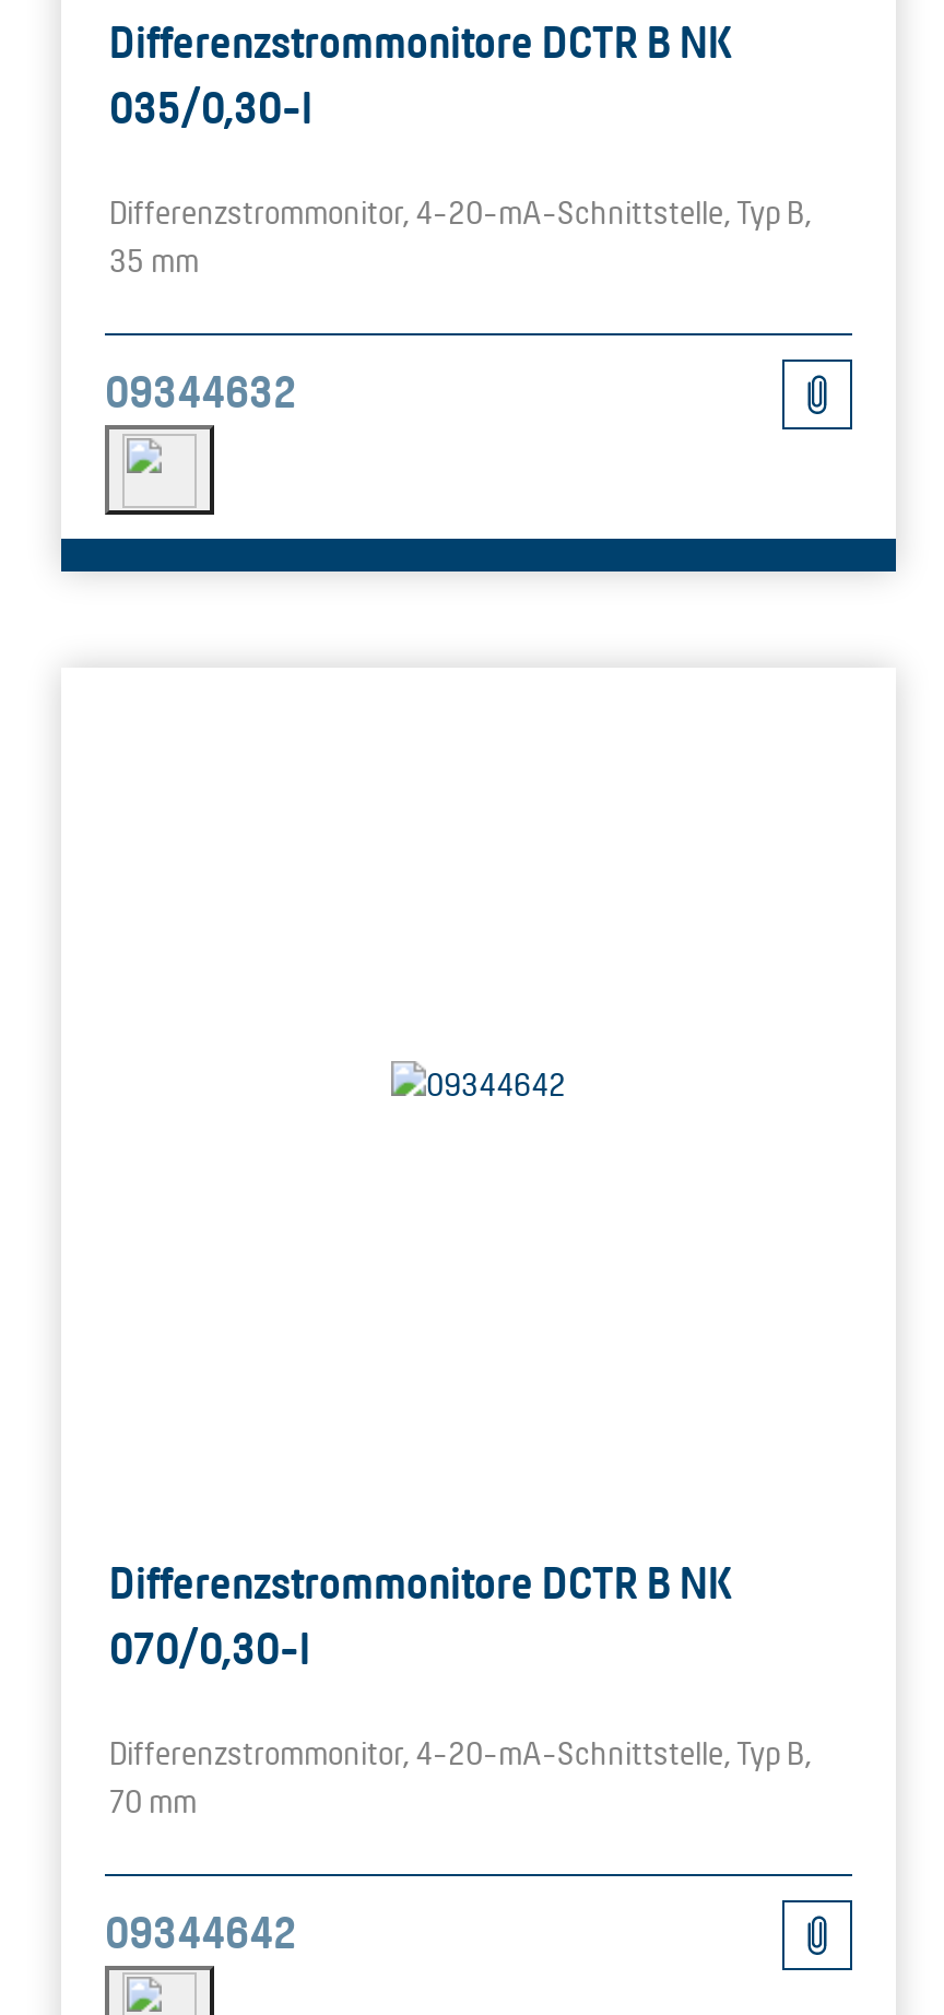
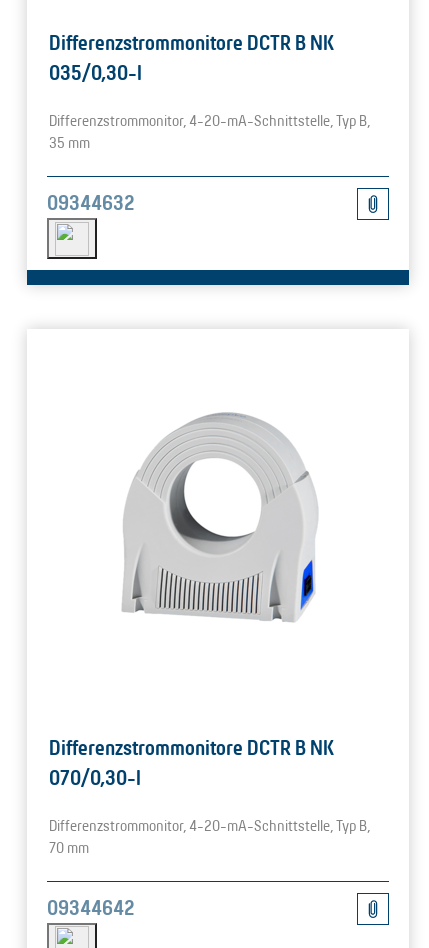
none -> [121,412,318,623] [image]

